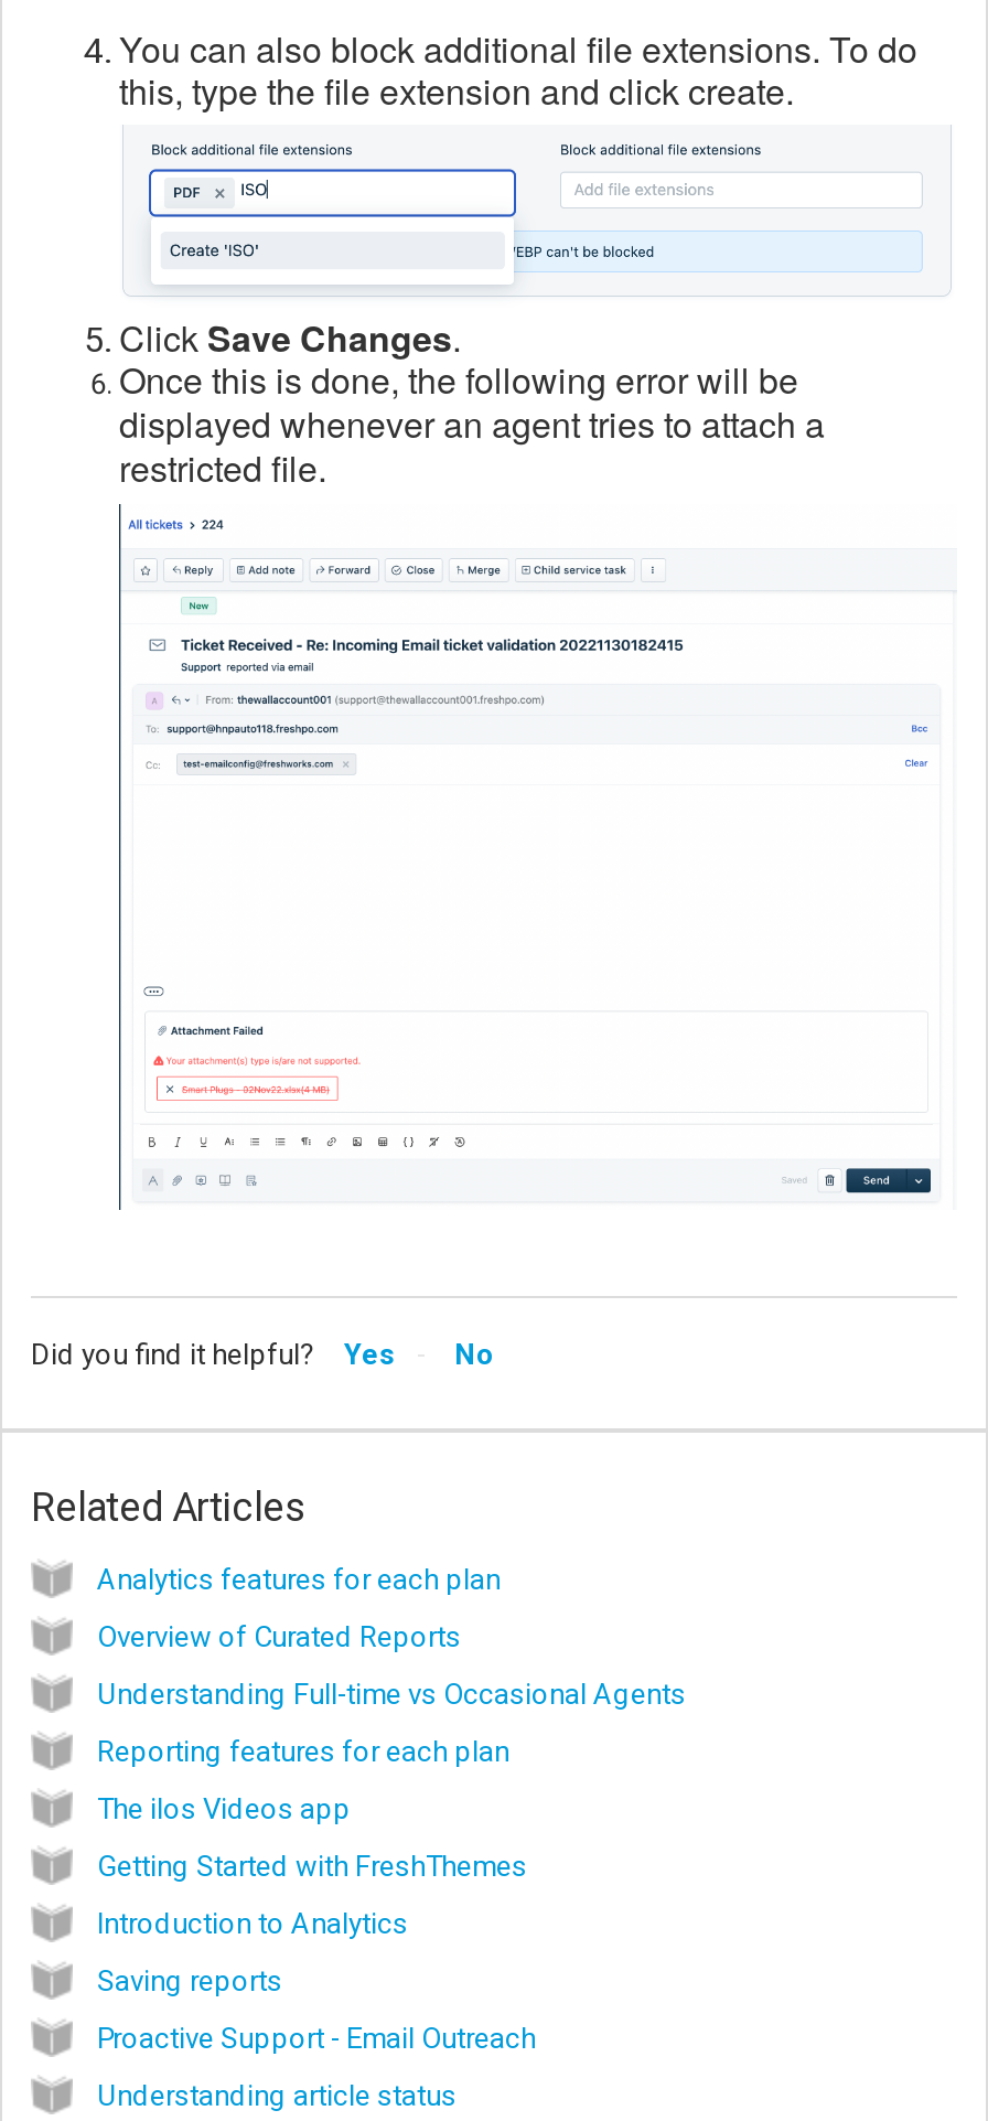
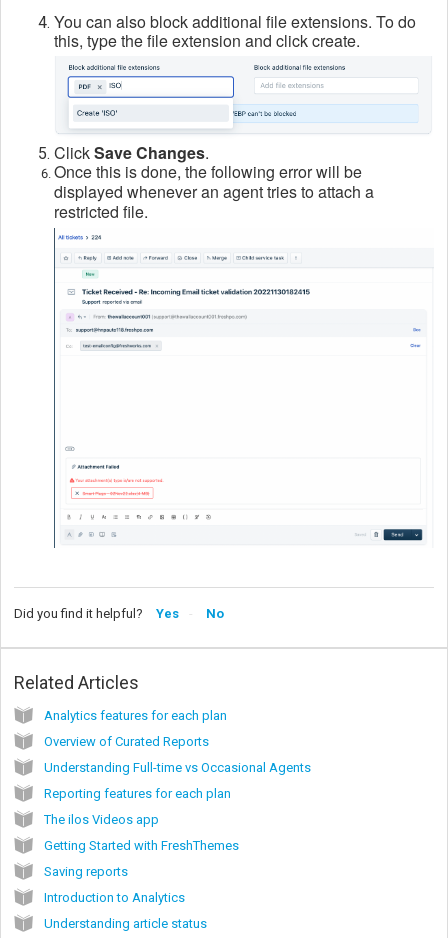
moved [97,1907,408,1940] -> [44,890,185,905]: Introduction to Analytics
[97,2021,536,2054] Proactive Support - Email Outreach -> none

